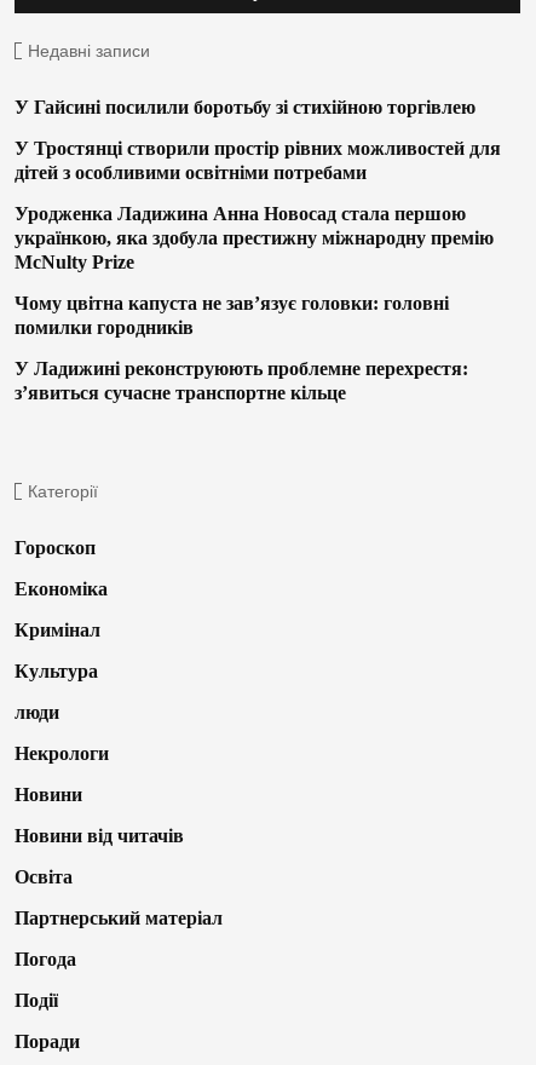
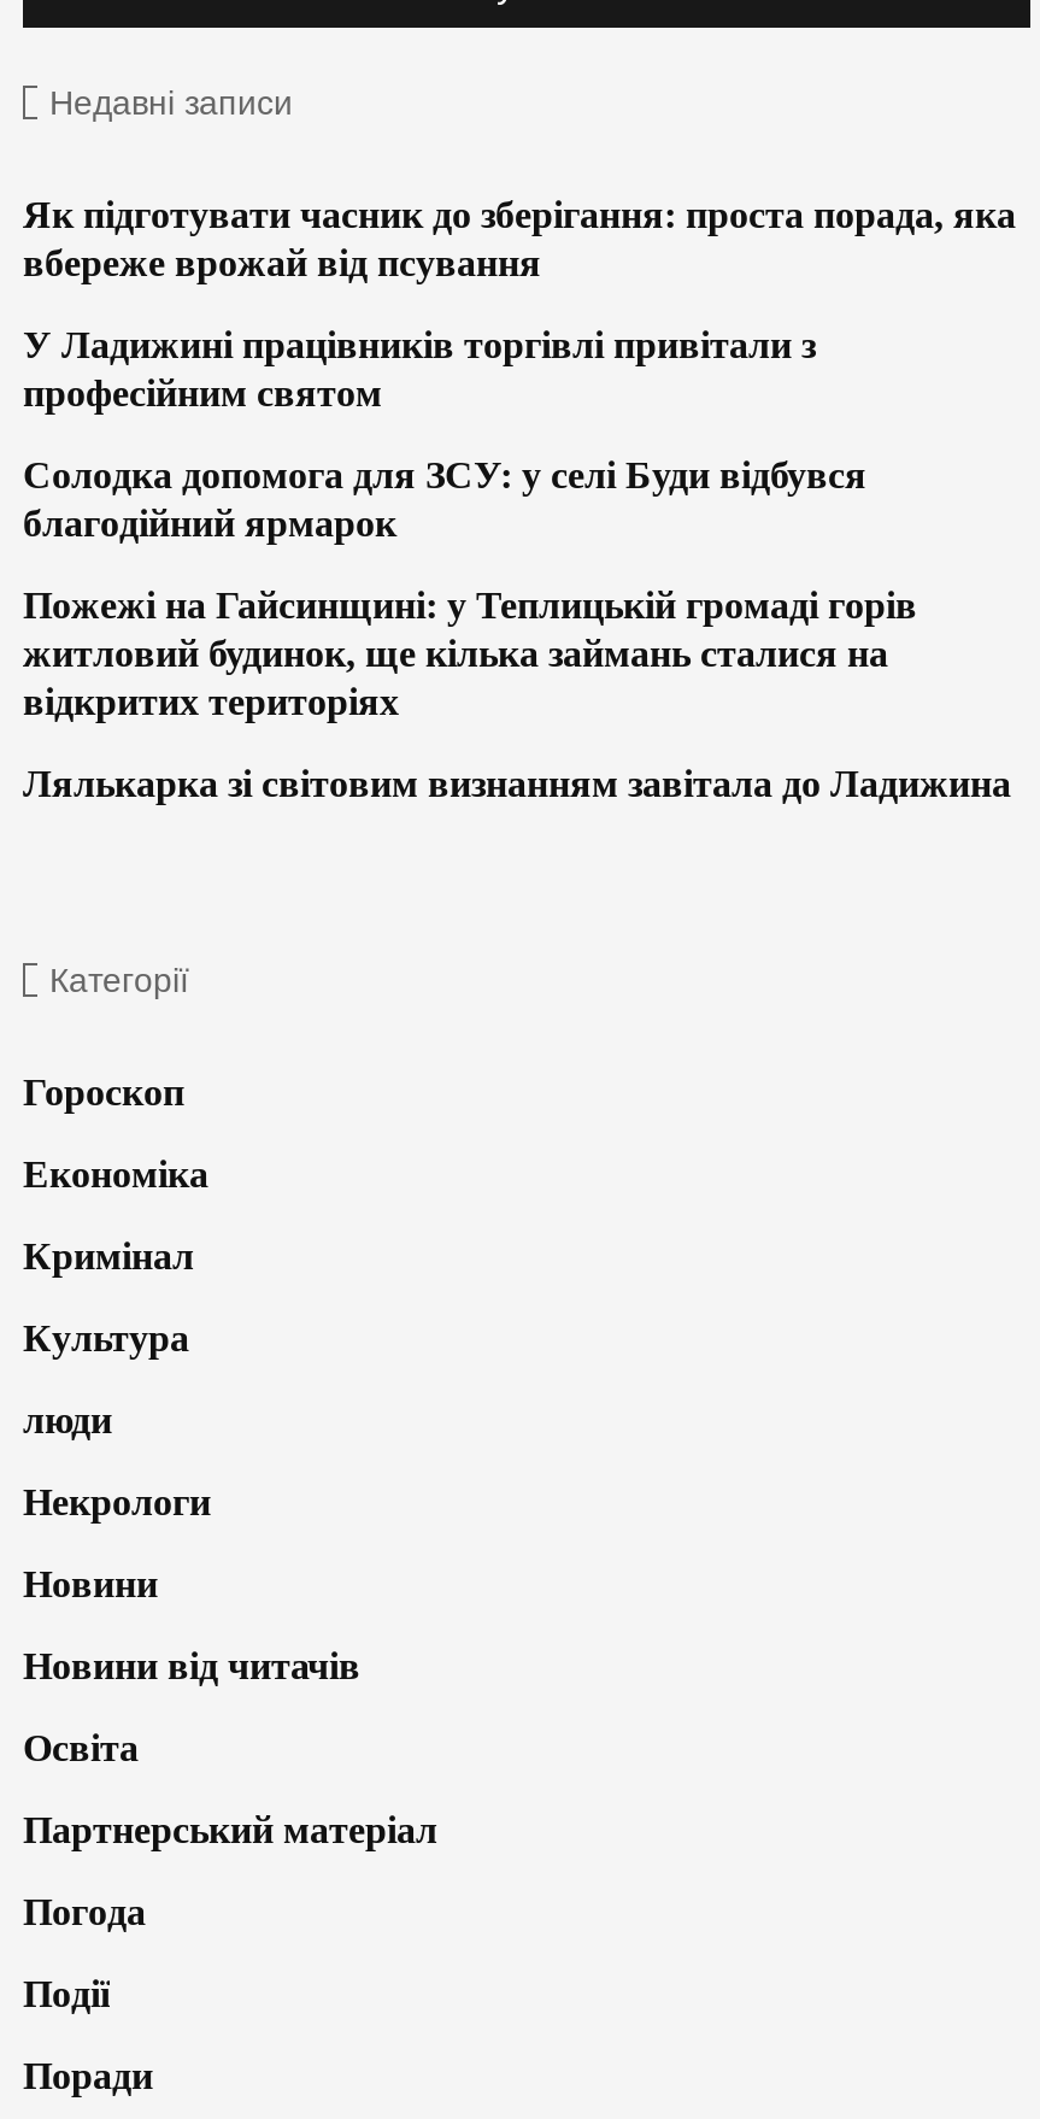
[15,97,476,118] У Гайсині посилили боротьбу зі стихійною торгівлею -> [23,193,1016,283] Як підготувати часник до зберігання: проста порада, яка | вбереже врожай від псування
[15,138,501,183] У Тростянці створили простір рівних можливостей для | дітей з особливими освітніми потребами -> [23,324,816,413] У Ладижині працівників торгівлі привітали з | професійним святом
[15,204,494,273] Уродженка Ладижина Анна Новосад стала першою | українкою, яка здобула престижну міжнародну премію | McNulty Prize -> [23,454,866,543] Солодка допомога для ЗСУ: у селі Буди відбувся | благодійний ярмарок
[15,293,449,338] Чому цвітна капуста не зав’язує головки: головні | помилки городників -> [23,584,917,721] Пожежі на Гайсинщині: у Теплицькій громаді горів | житловий будинок, ще кілька займань сталися на | відкритих територіях
[15,358,468,403] У Ладижині реконструюють проблемне перехрестя: | з’явиться сучасне транспортне кільце -> [23,762,1011,803] Лялькарка зі світовим визнанням завітала до Ладижина

